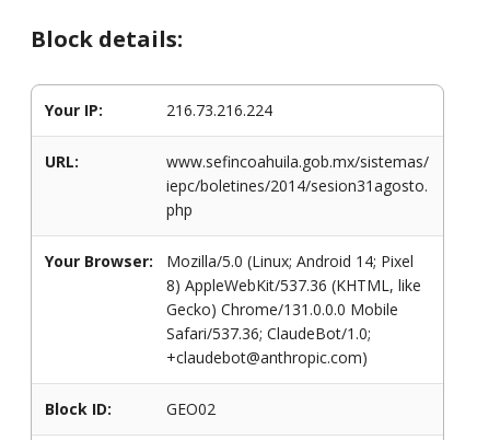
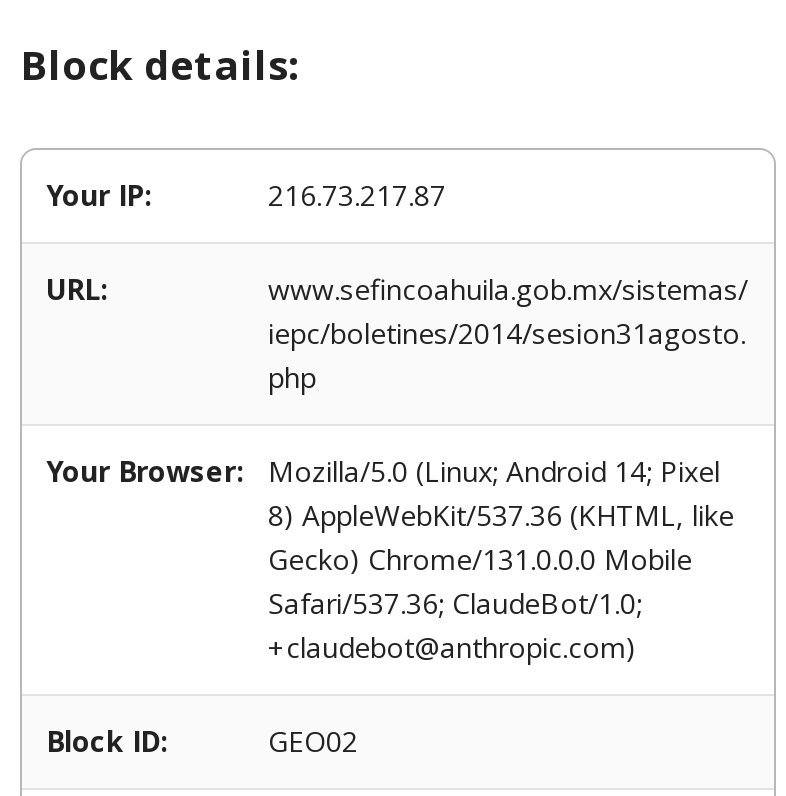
[166,100,272,120] 216.73.216.224 -> [268,176,446,214] 216.73.217.87

